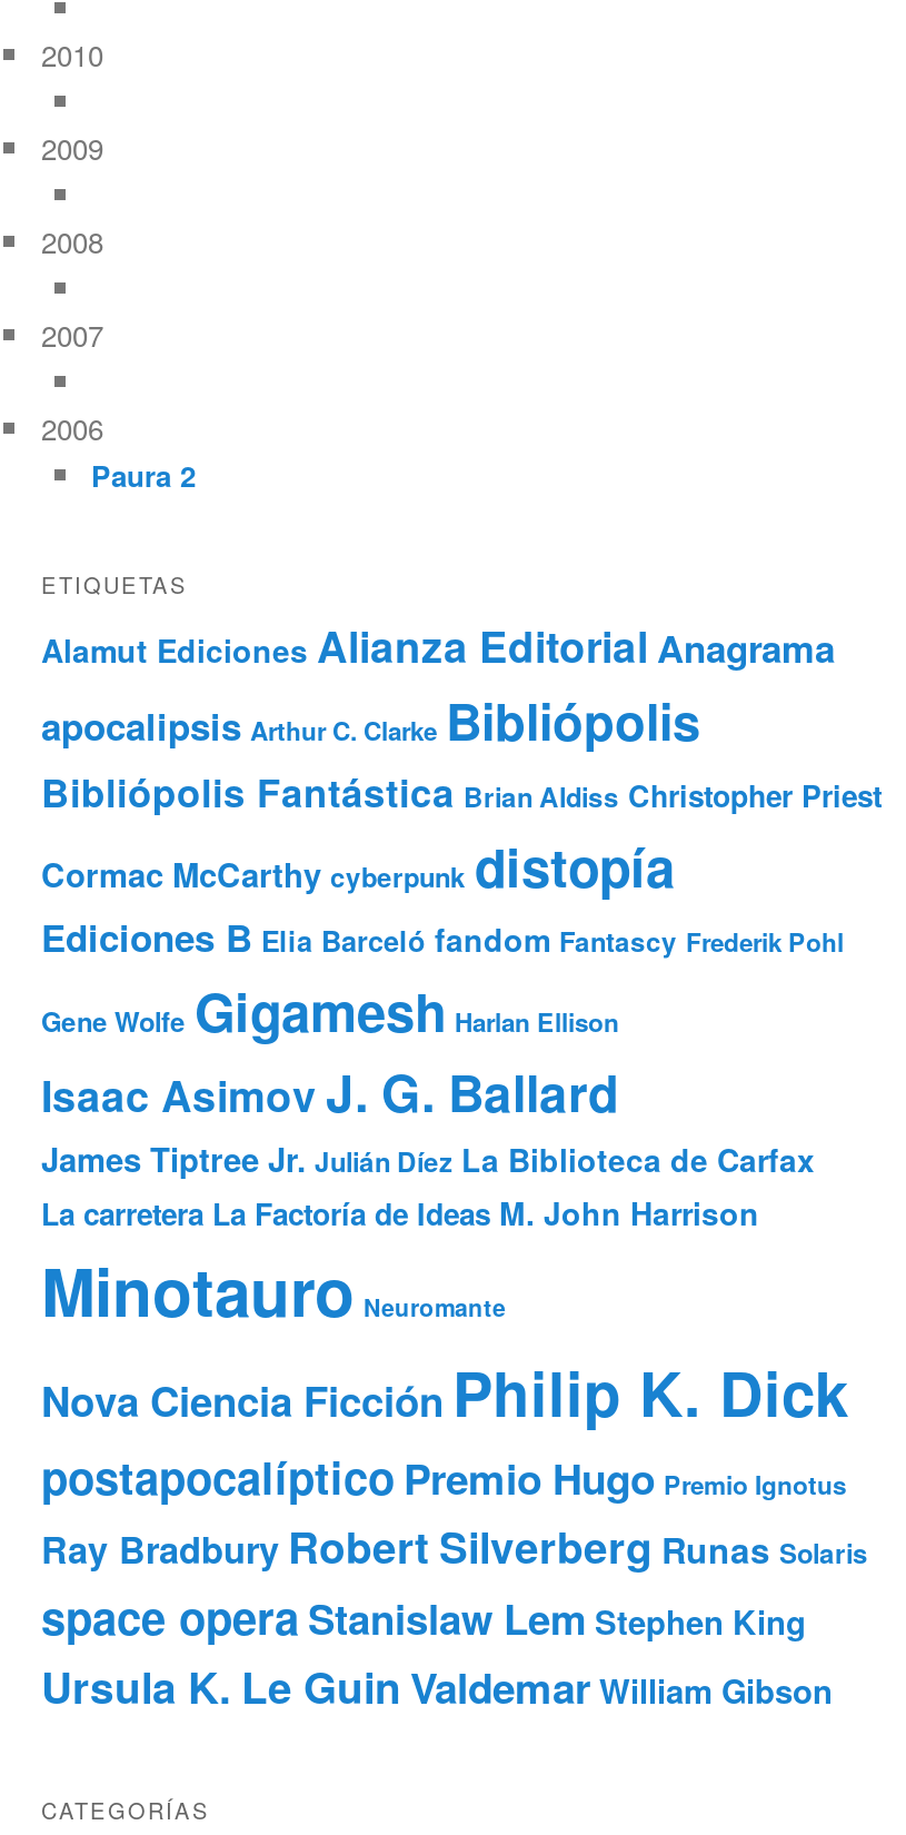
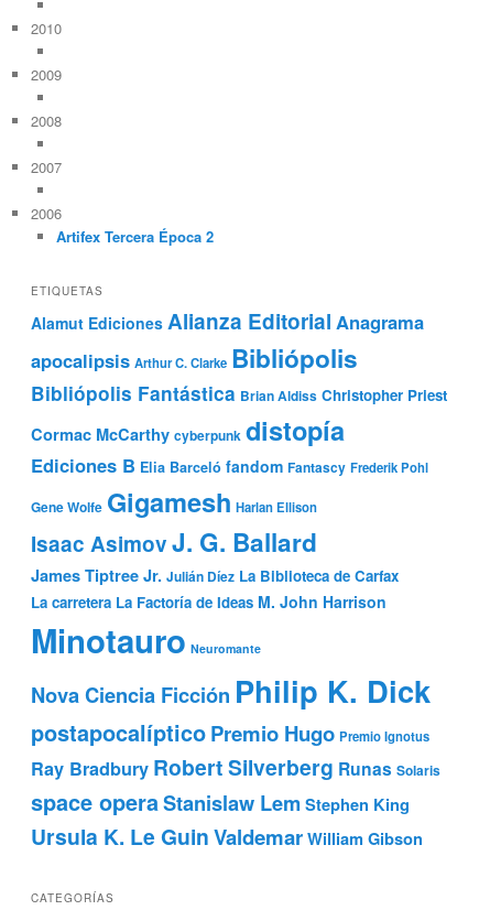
[91,454,196,496] Paura 2 -> [56,226,213,247] Artifex Tercera Época 2

